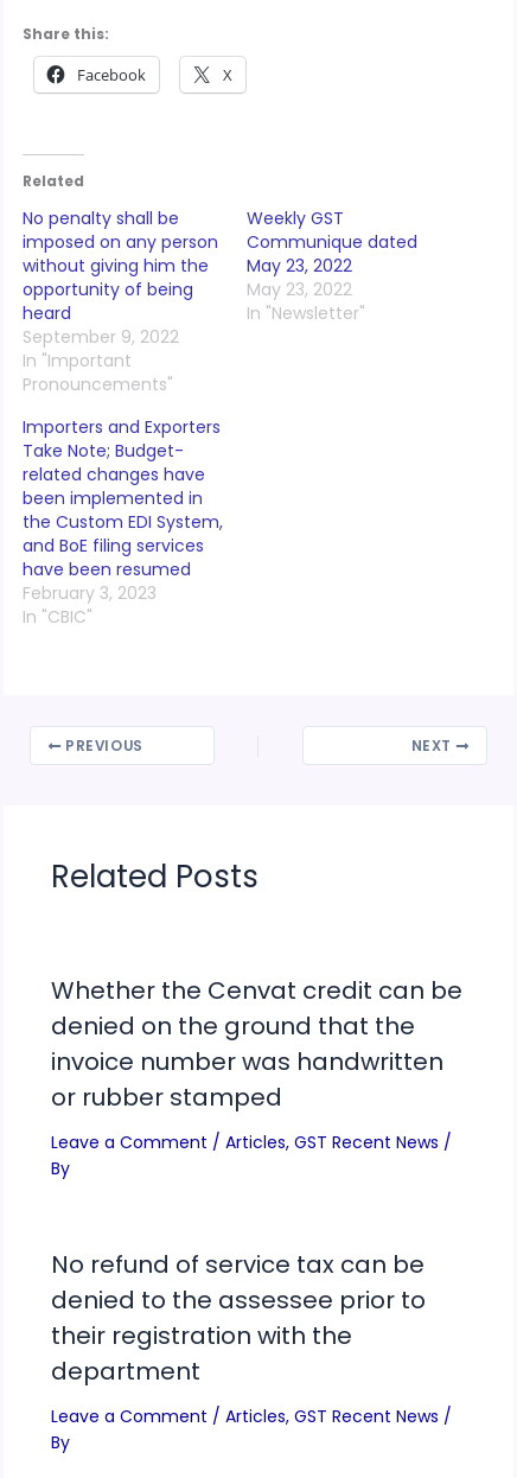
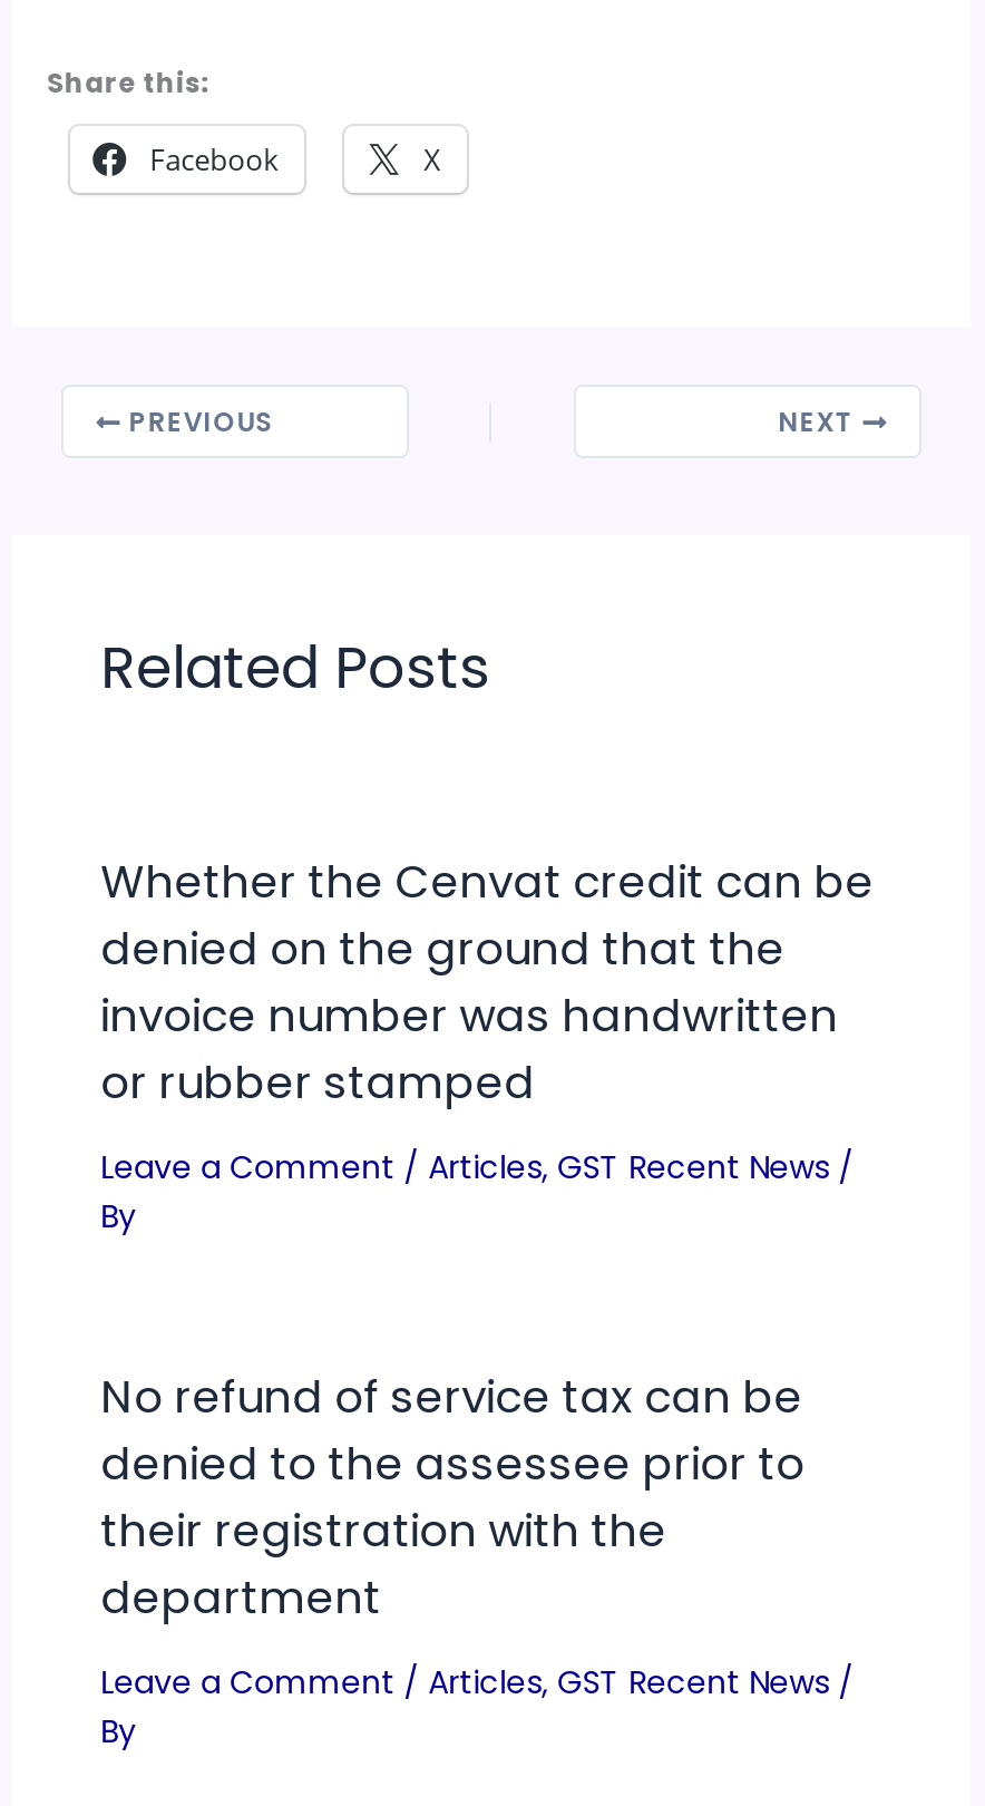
[22,171,218,397] Related | No penalty shall be | imposed on any person | without giving him the | opportunity of being | heard | September 9, 2022 | In "Important | Pronouncements" -> none
[247,207,417,325] Weekly GST | Communique dated | May 23, 2022 | May 23, 2022 | In "Newsletter" -> none
[22,416,222,629] Importers and Exporters | Take Note; Budget- | related changes have | been implemented in | the Custom EDI System, | and BoE filing services | have been resumed | February 3, 2023 | In "CBIC" -> none

